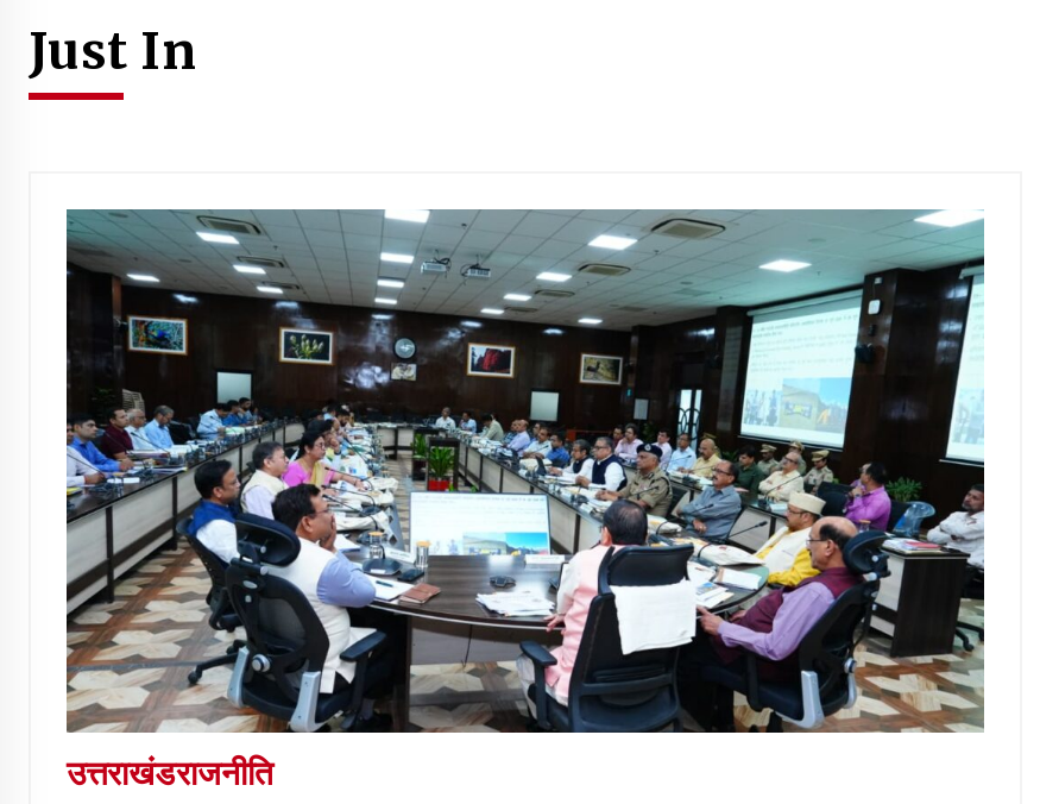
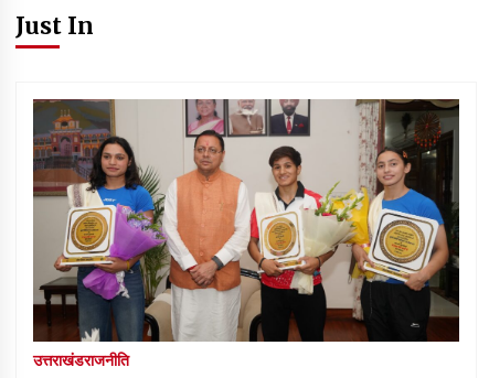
[64,207,987,735] [image] -> [32,98,460,343] [image]

